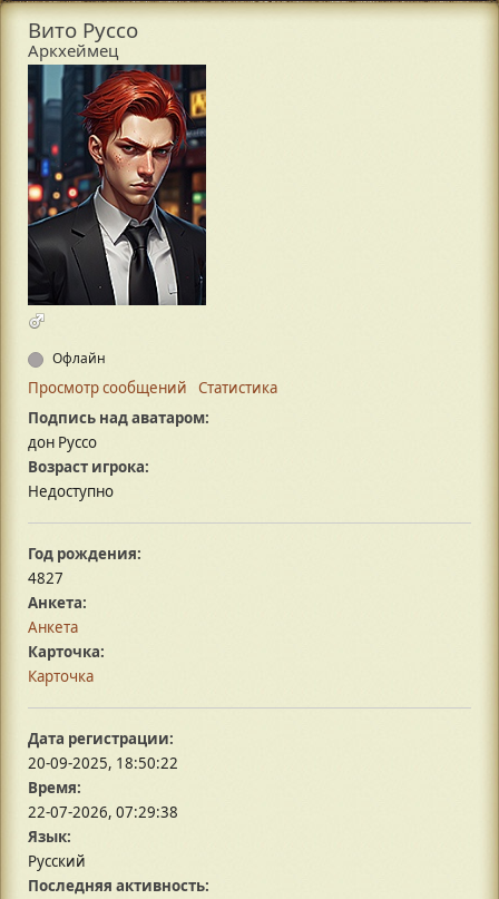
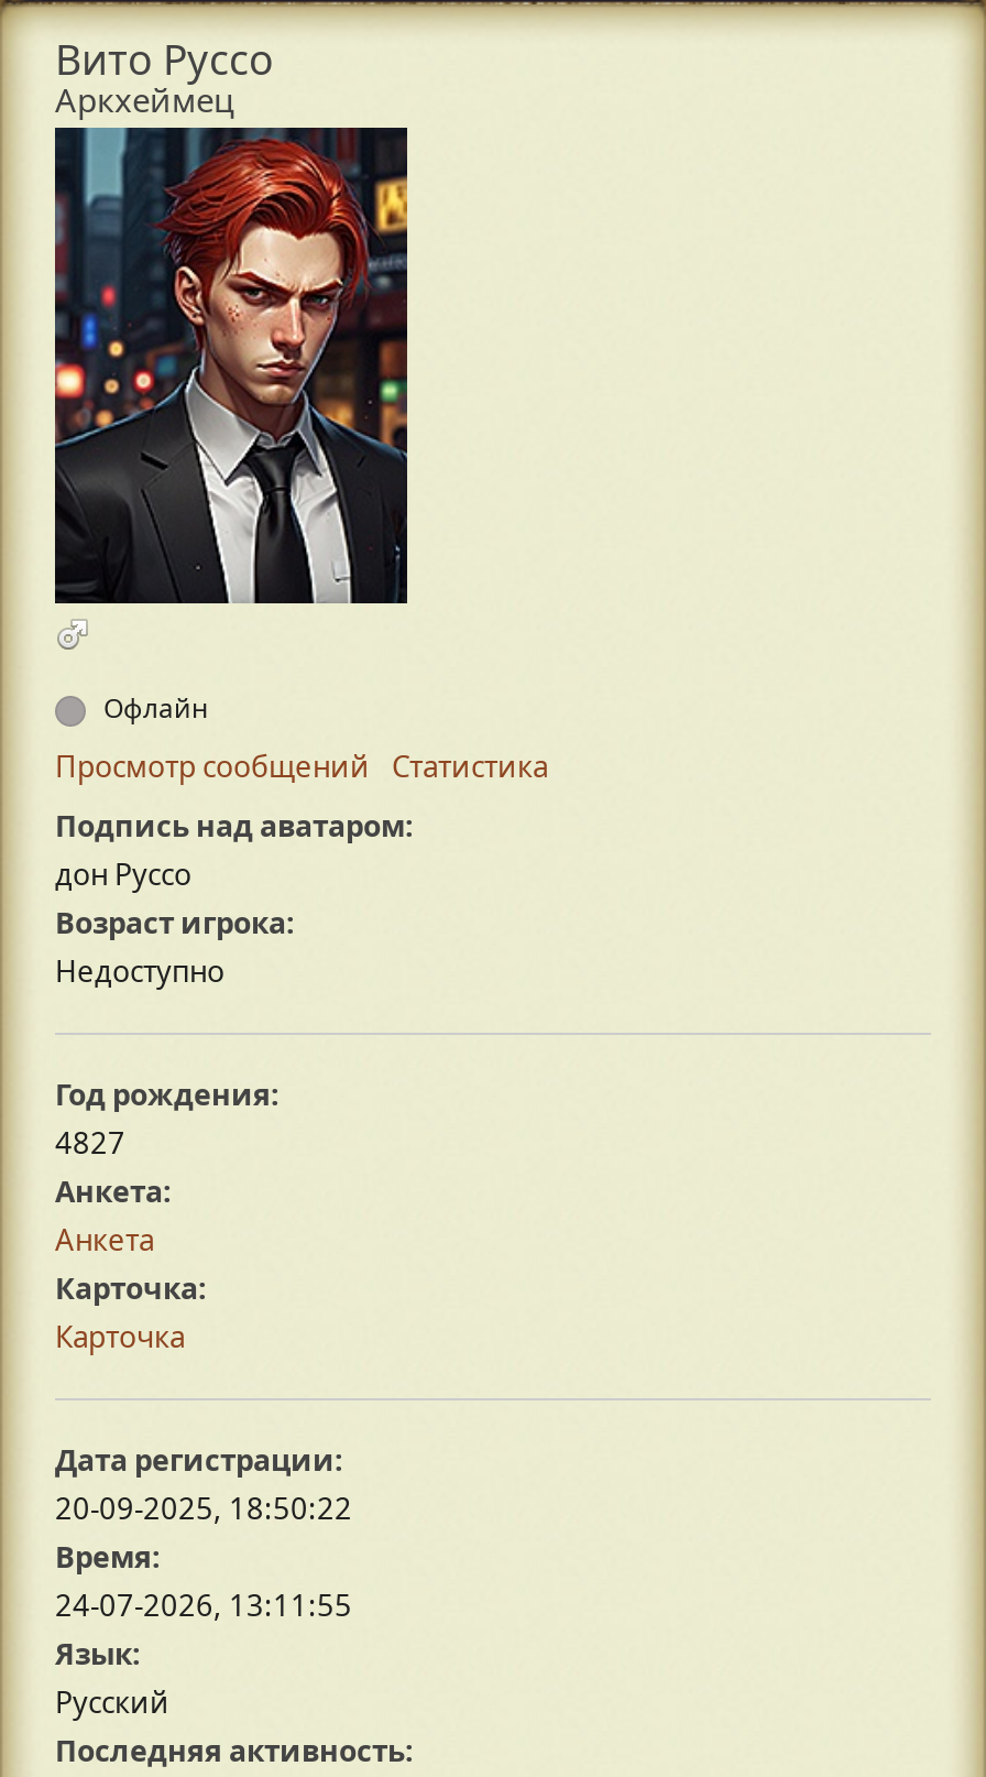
[28,802,178,822] 22-07-2026, 07:29:38 -> [55,1586,352,1626] 24-07-2026, 13:11:55

